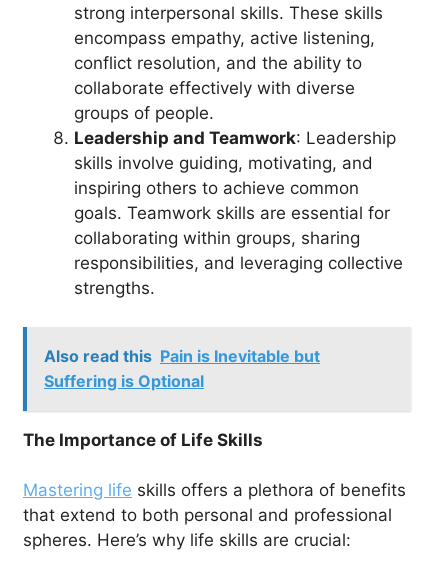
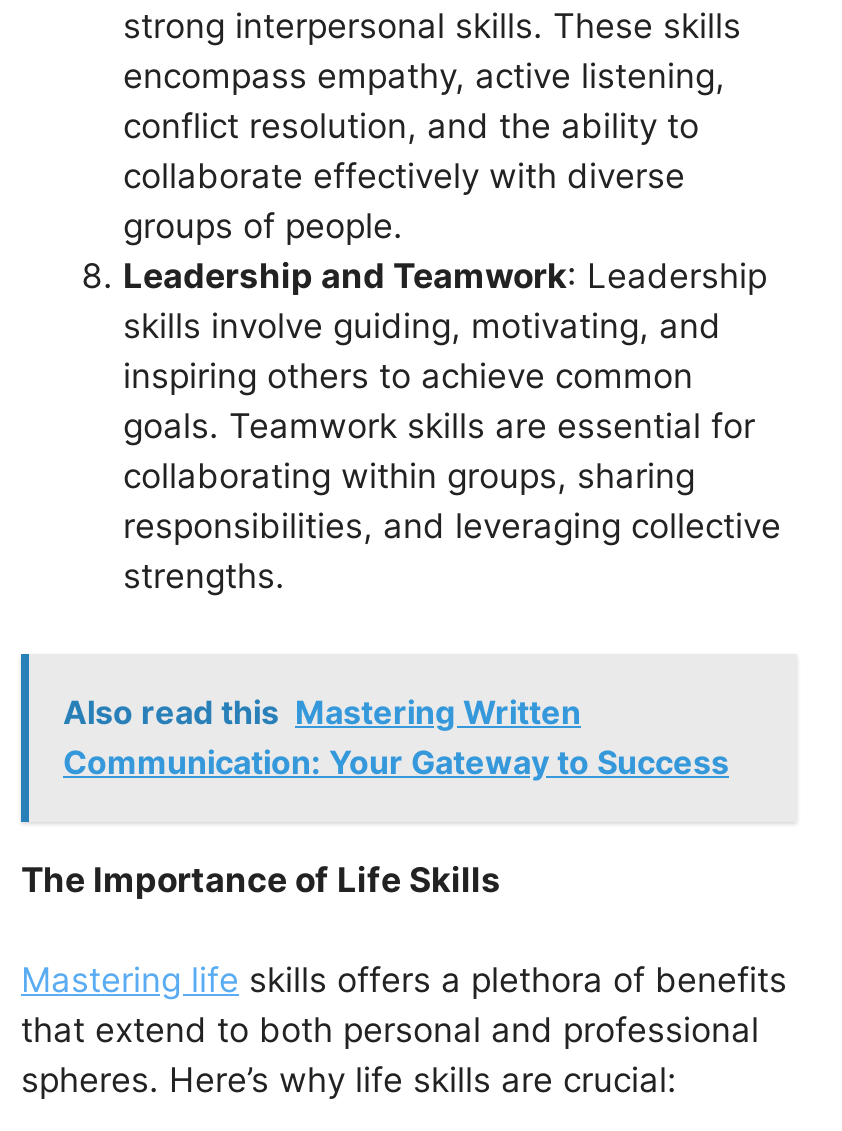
[44,345,320,390] Also read this Pain is Inevitable but | Suffering is Optional -> [63,691,729,781] Also read this Mastering Written | Communication: Your Gateway to Success

